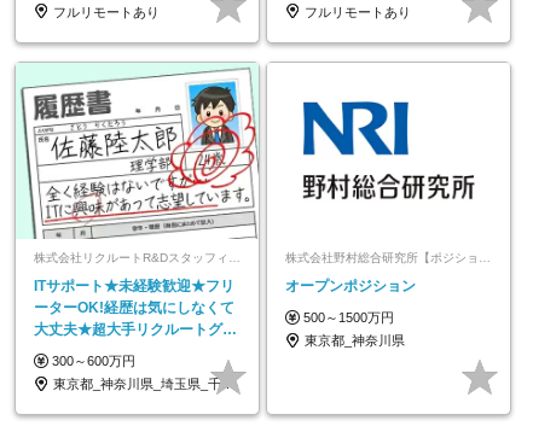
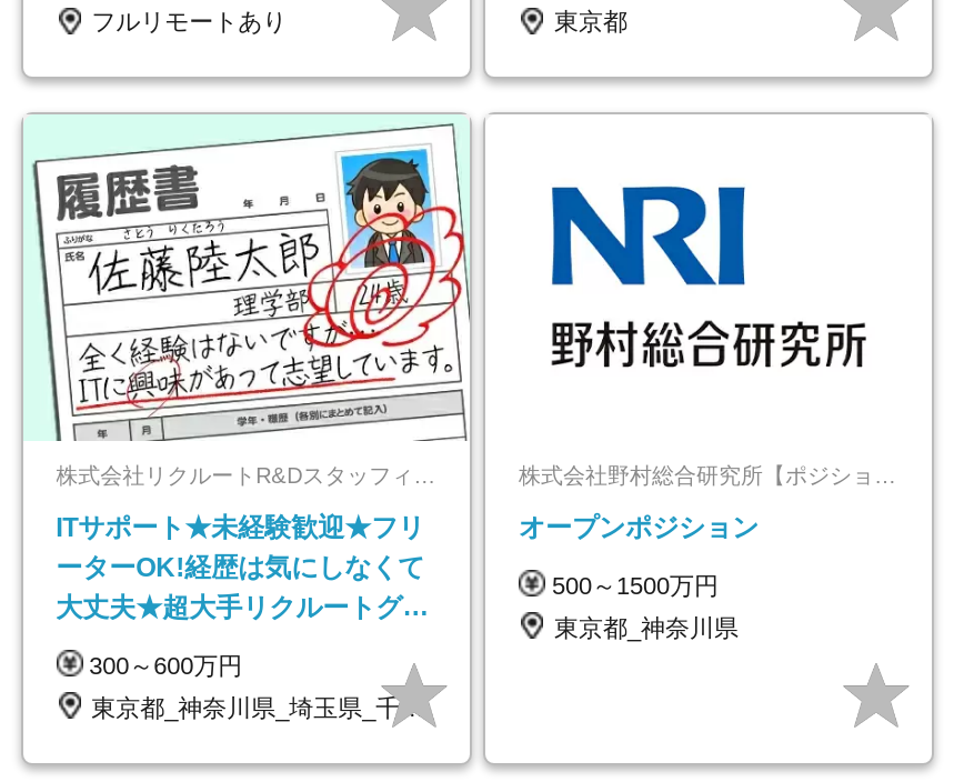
[305,5,411,19] フルリモートあり -> [554,8,627,35] 東京都

